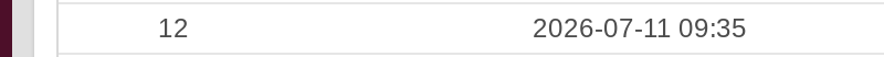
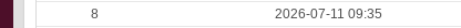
[158,13,189,44] 12 -> [90,6,98,22] 8

